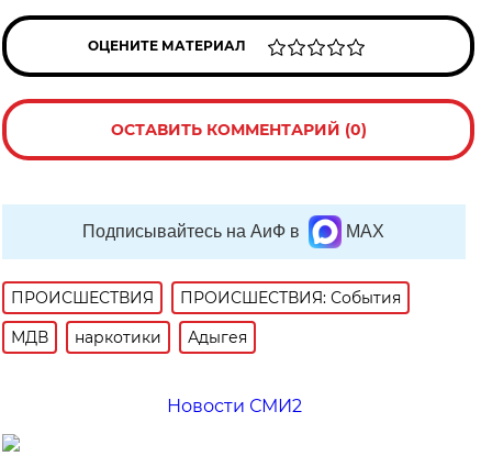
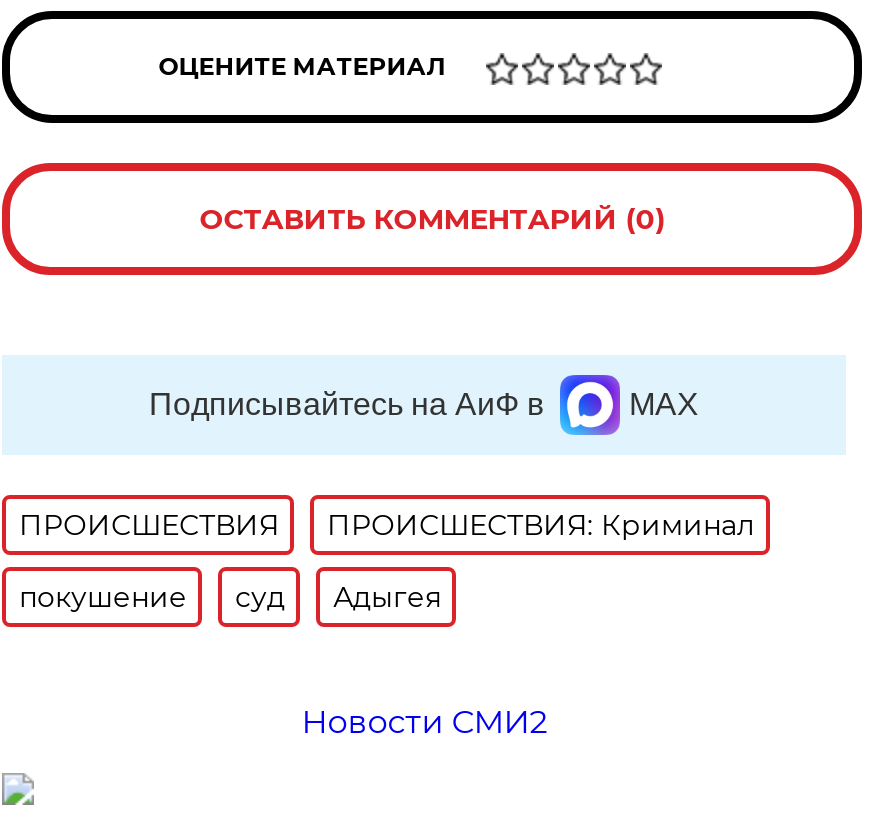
[181,288,401,308] ПРОИСШЕСТВИЯ: События -> [327,507,755,543] ПРОИСШЕСТВИЯ: Криминал
[11,327,162,347] МДВ | наркотики -> [19,579,285,615] покушение | суд

